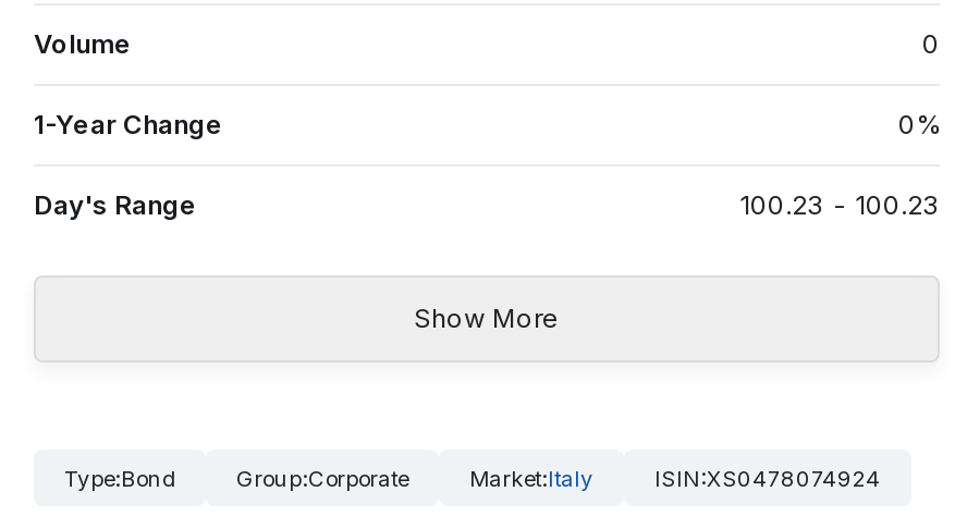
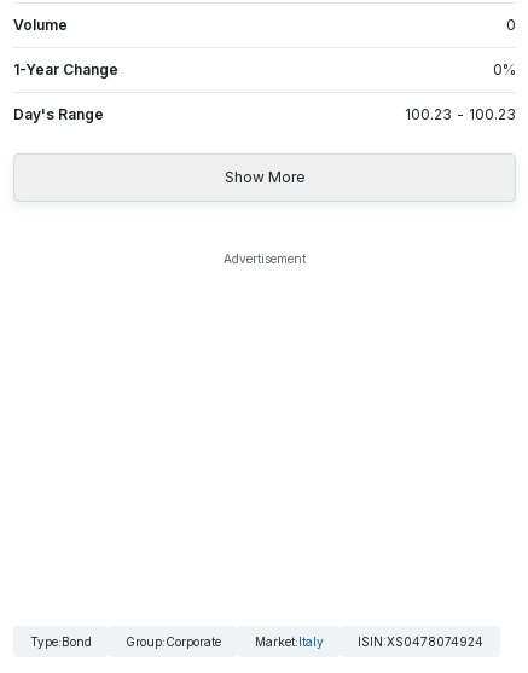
none -> [224,251,306,266] Advertisement

